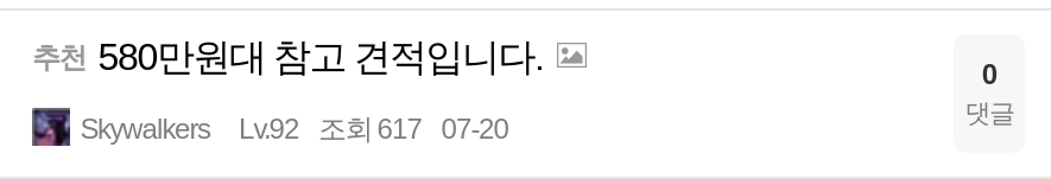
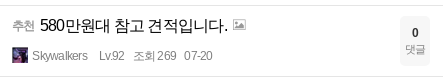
[80,113,508,146] Skywalkers Lv.92 조회 617 07-20 -> [32,49,212,63] Skywalkers Lv.92 조회 269 07-20

